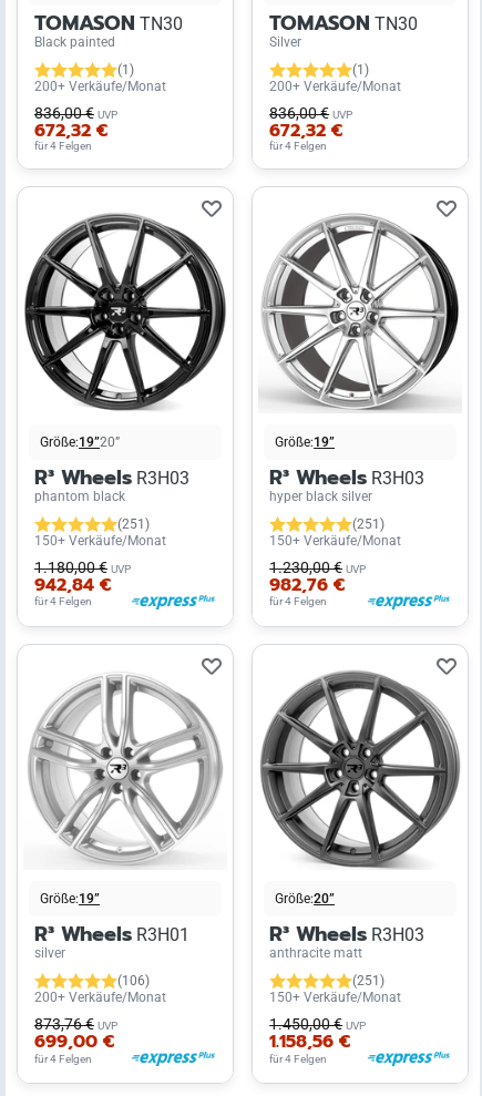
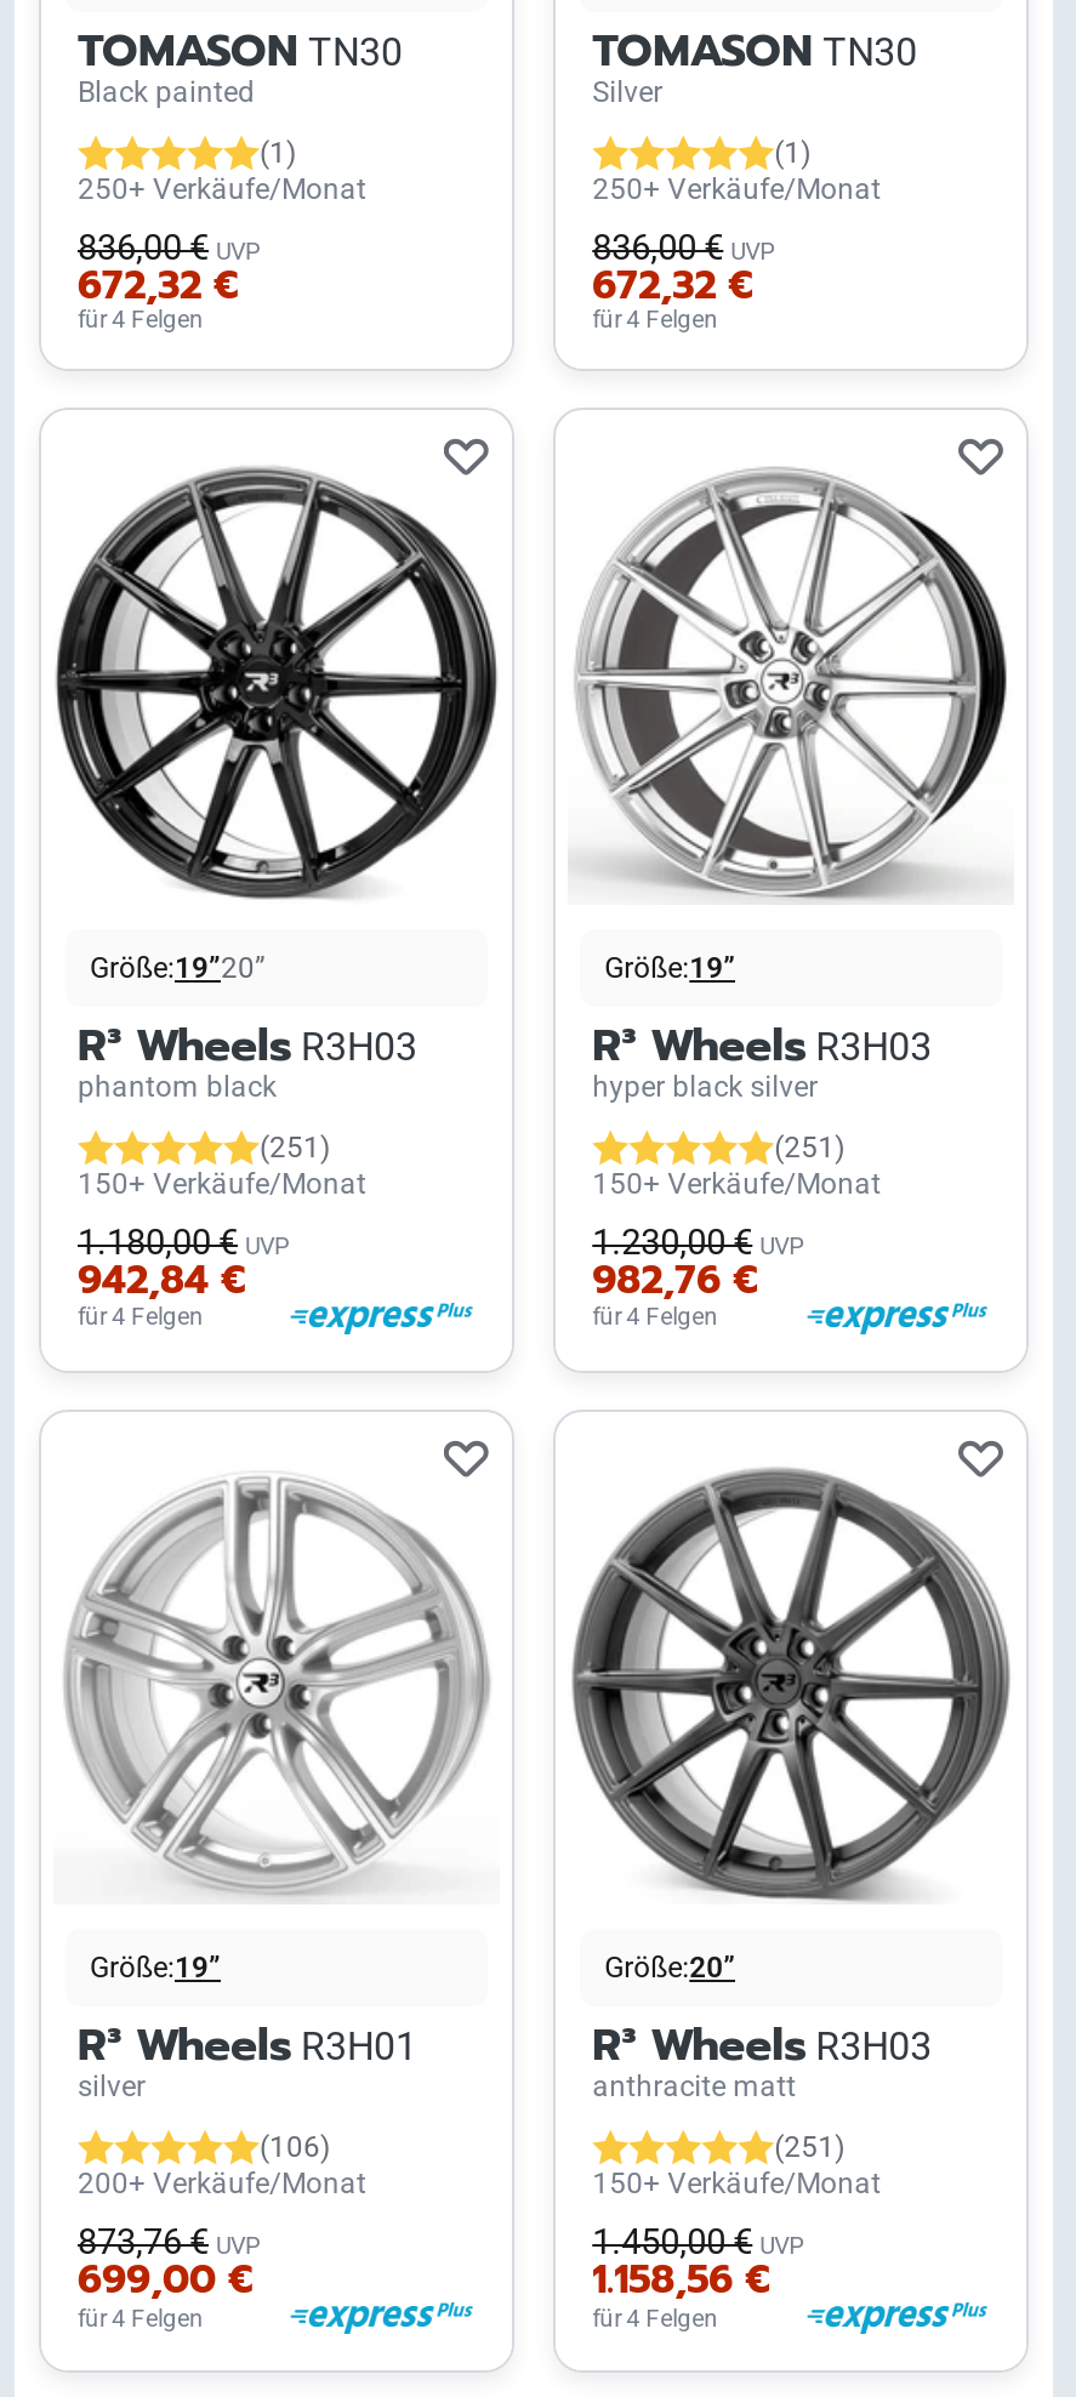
[34,78,166,94] 200+ Verkäufe/Monat -> [78,172,366,206] 250+ Verkäufe/Monat
[269,78,401,94] 200+ Verkäufe/Monat -> [592,172,881,206] 250+ Verkäufe/Monat

